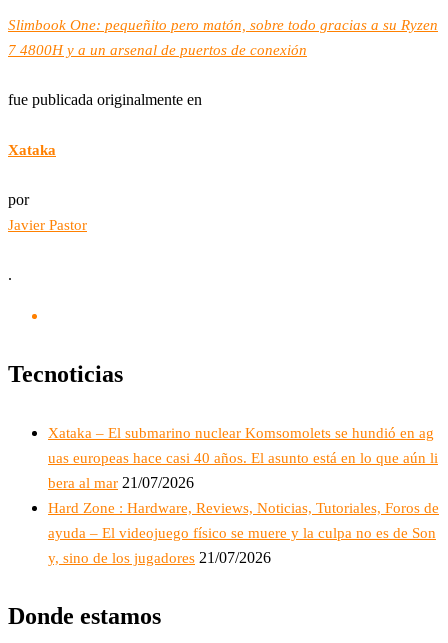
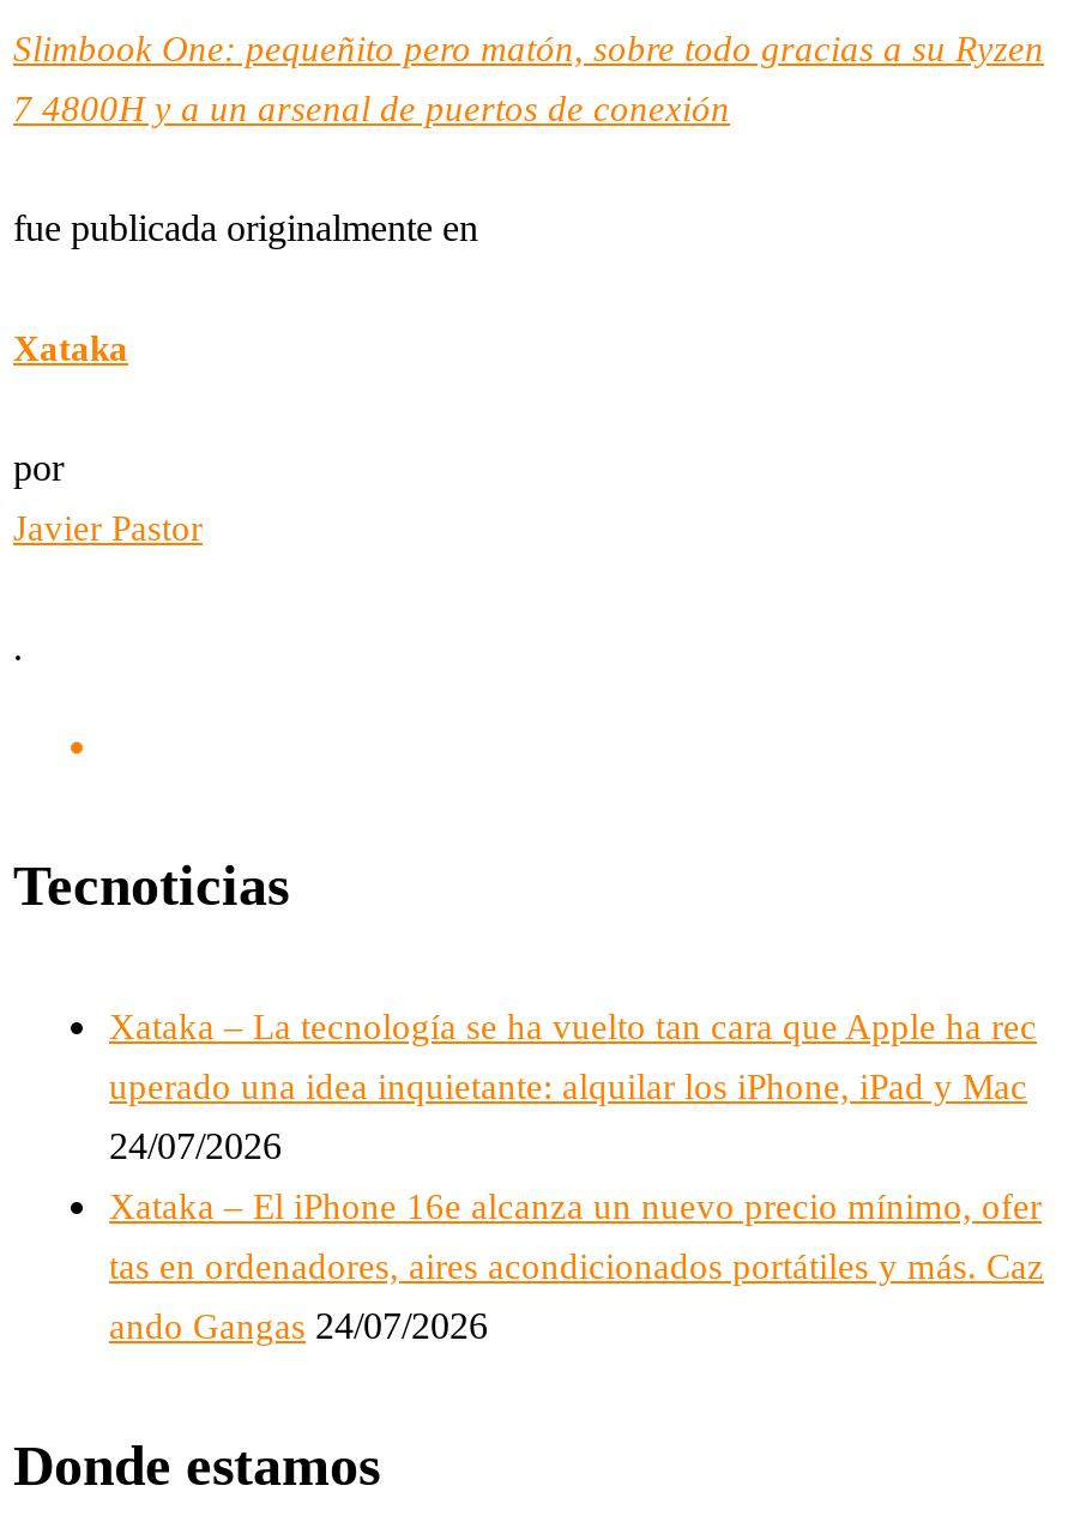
[48,425,434,441] Xataka – El submarino nuclear Komsomolets se hundió en ag -> [109,1008,1037,1046] Xataka – La tecnología se ha vuelto tan cara que Apple ha rec
[48,450,438,466] uas europeas hace casi 40 años. El asunto está en lo que aún li -> [109,1068,1027,1106] uperado una idea inquietante: alquilar los iPhone, iPad y Mac
[48,474,194,491] bera al mar 21/07/2026 -> [109,1125,282,1166] 24/07/2026
[48,500,439,516] Hard Zone : Hardware, Reviews, Noticias, Tutoriales, Foros de -> [109,1188,1042,1226] Xataka – El iPhone 16e alcanza un nuevo precio mínimo, ofer
[48,525,436,541] ayuda – El videojuego físico se muere y la culpa no es de Son -> [109,1248,1044,1286] tas en ordenadores, aires acondicionados portátiles y más. Caz
[48,549,271,566] y, sino de los jugadores 21/07/2026 -> [109,1305,488,1346] ando Gangas 24/07/2026

